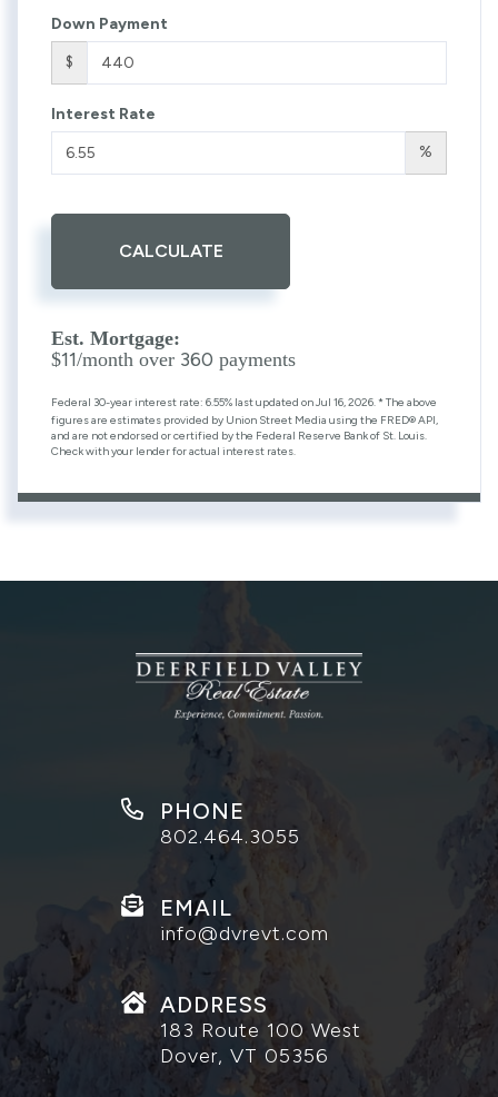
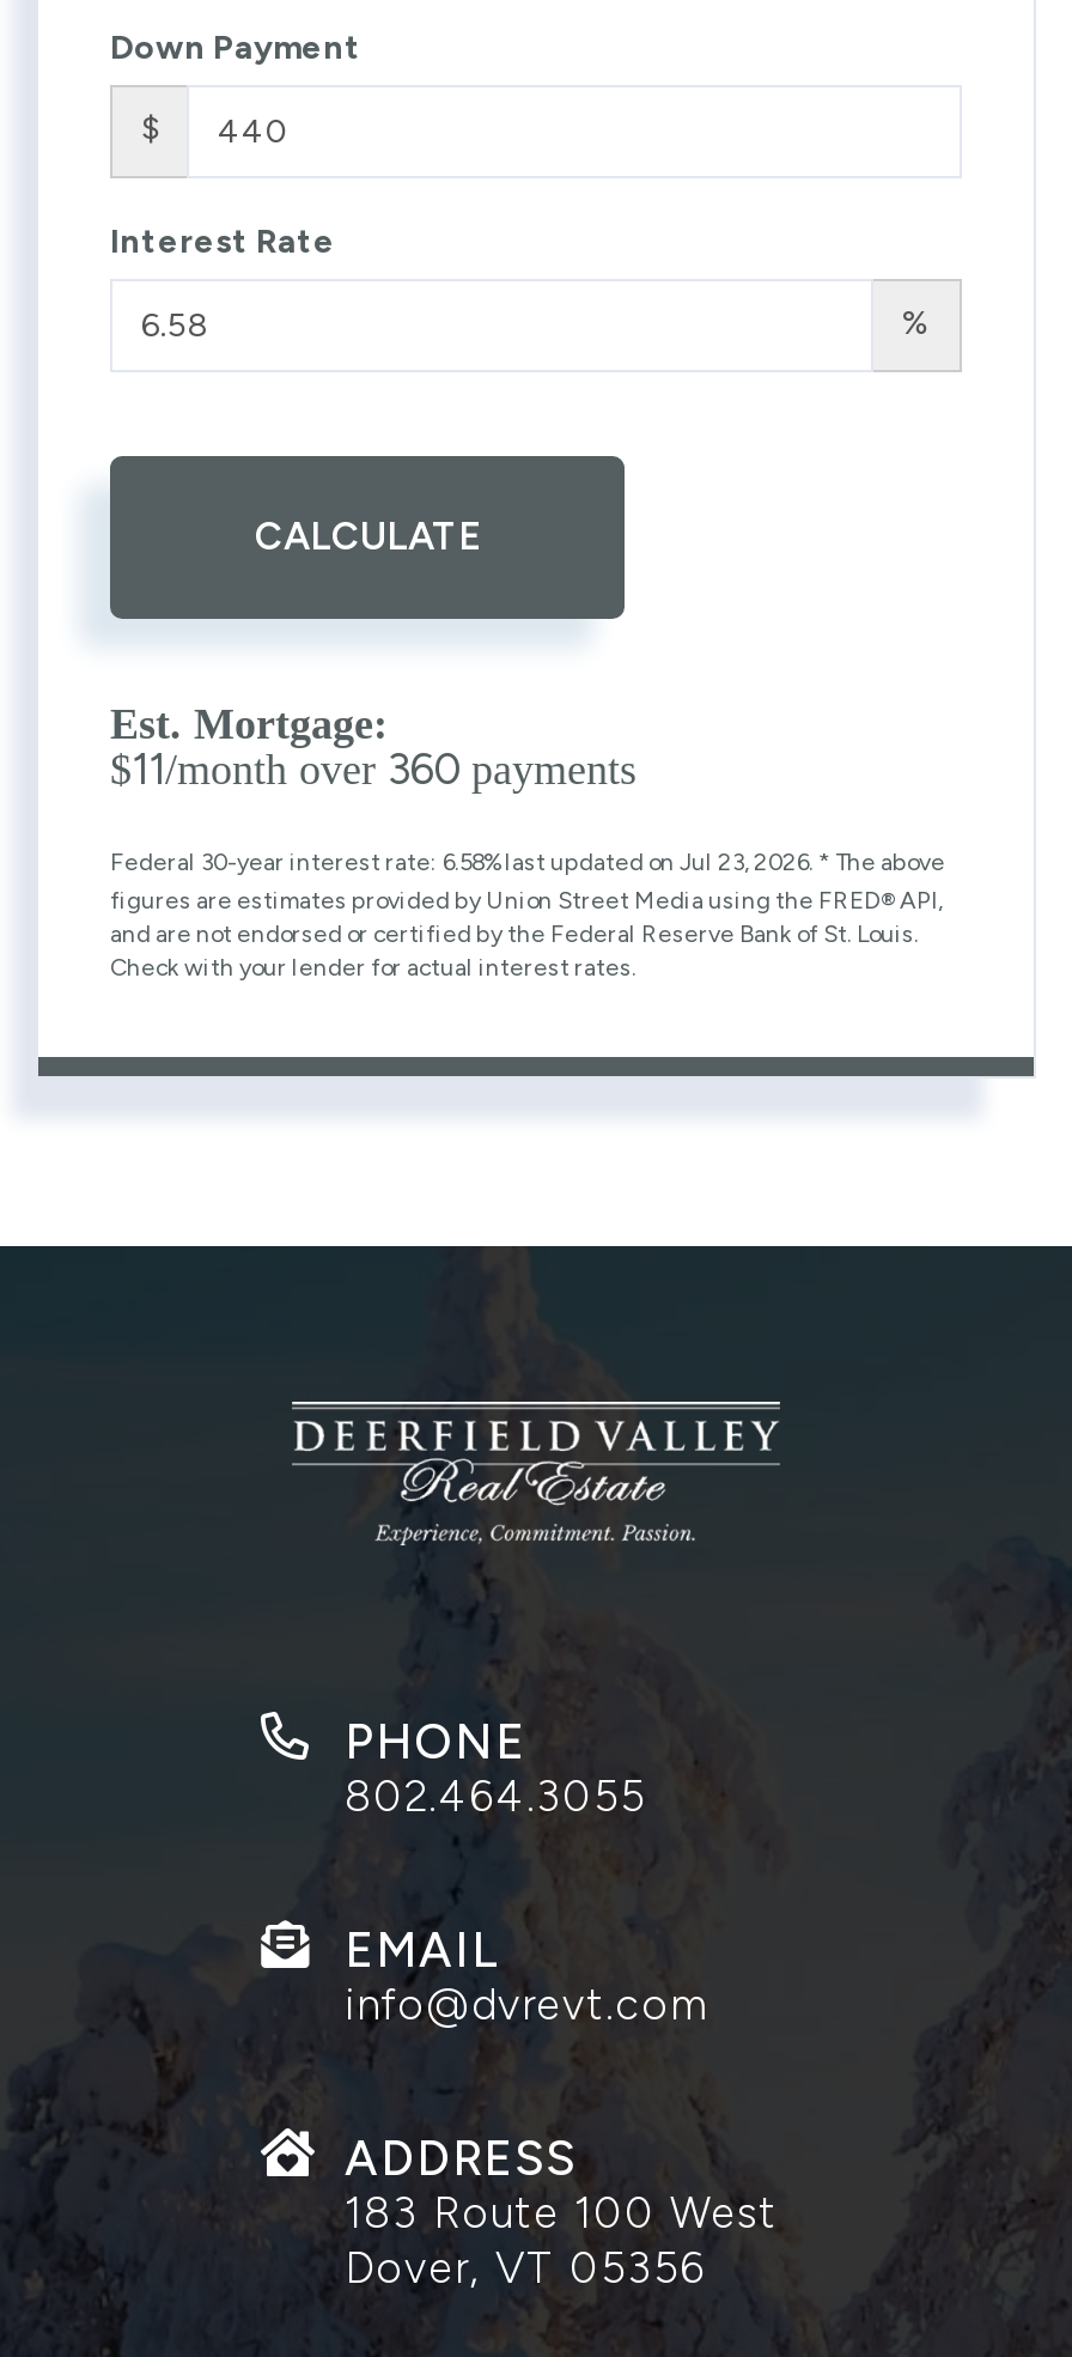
[51,395,437,409] Federal 30-year interest rate: 6.55% last updated on Jul 16, 2026. * The above -> [110,846,945,877] Federal 30-year interest rate: 6.58% last updated on Jul 23, 2026. * The above

